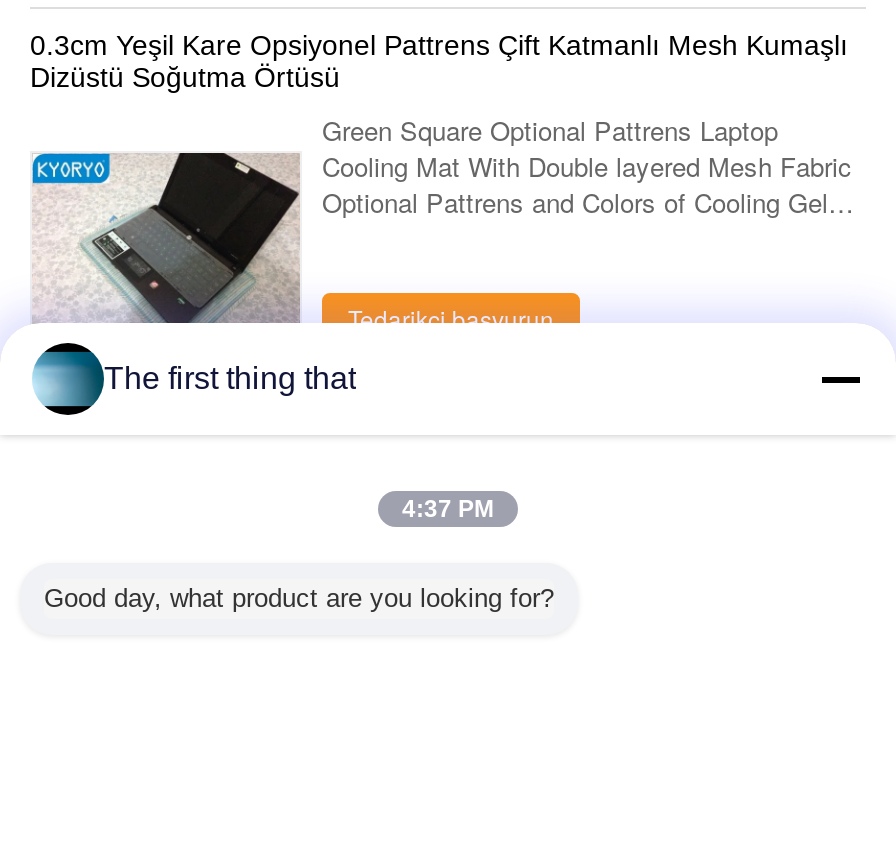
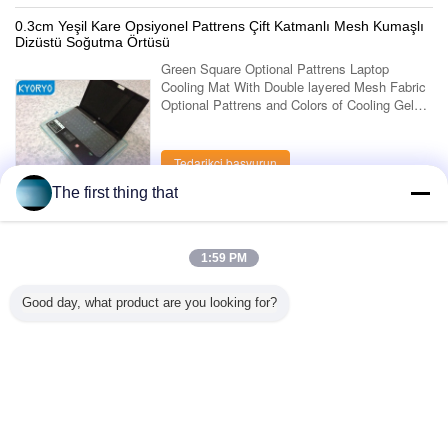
[402,495,494,523] 4:37 PM -> [201,251,247,265] 1:59 PM

